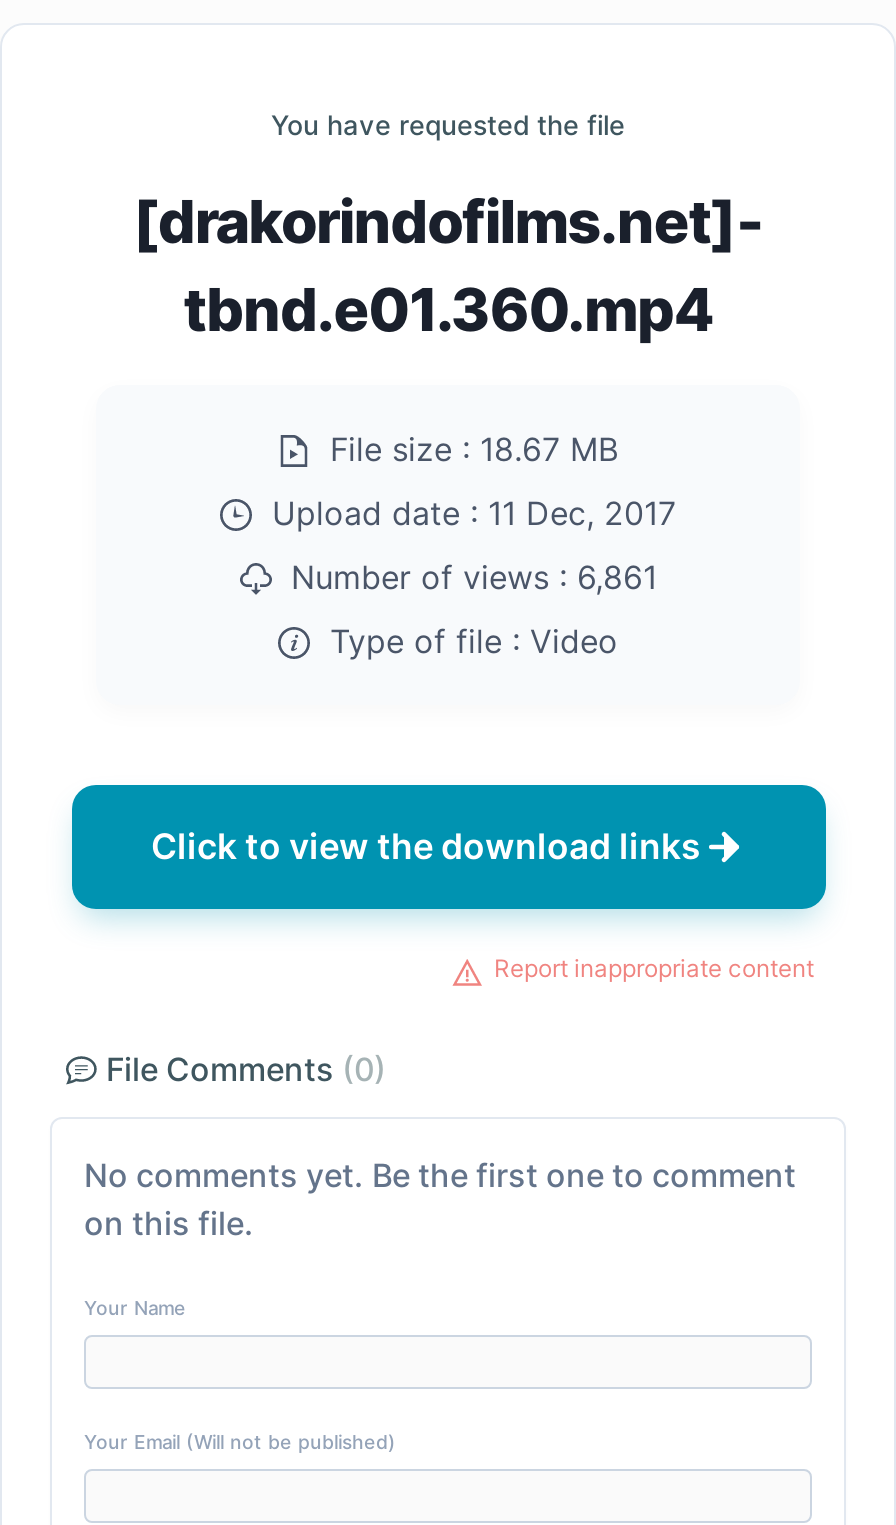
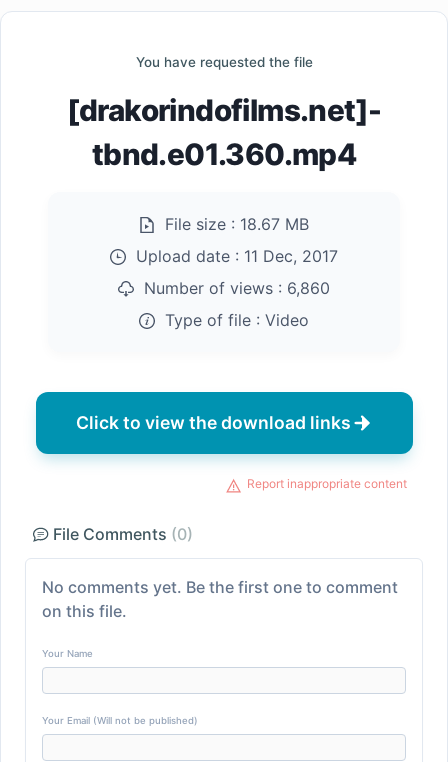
[271,557,657,597] Number of views : 6,861 -> [134,278,330,298] Number of views : 6,860

